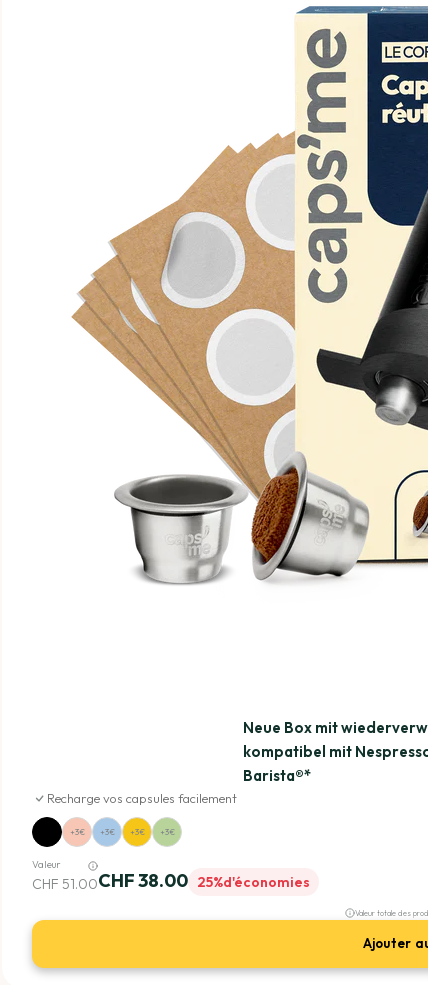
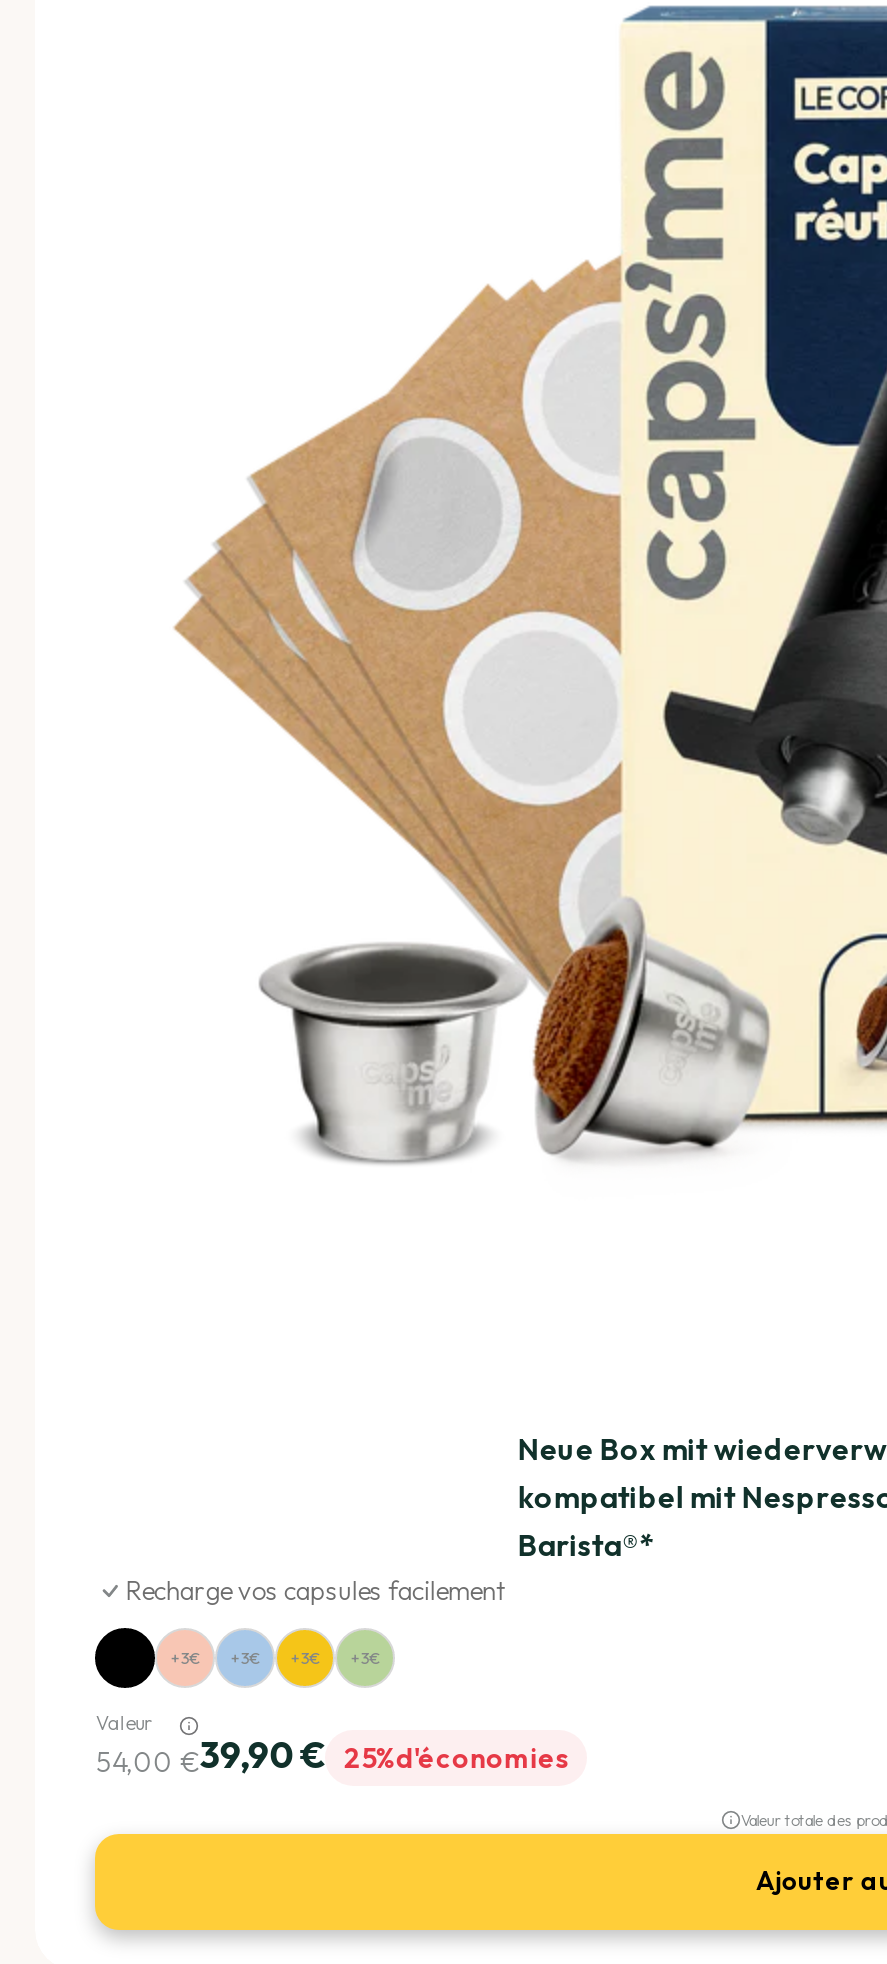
[32,869,310,892] CHF 51.00CHF 38.00 25%d'économies -> [96,1732,570,1779] 54,00 €39,90 € 25%d'économies

